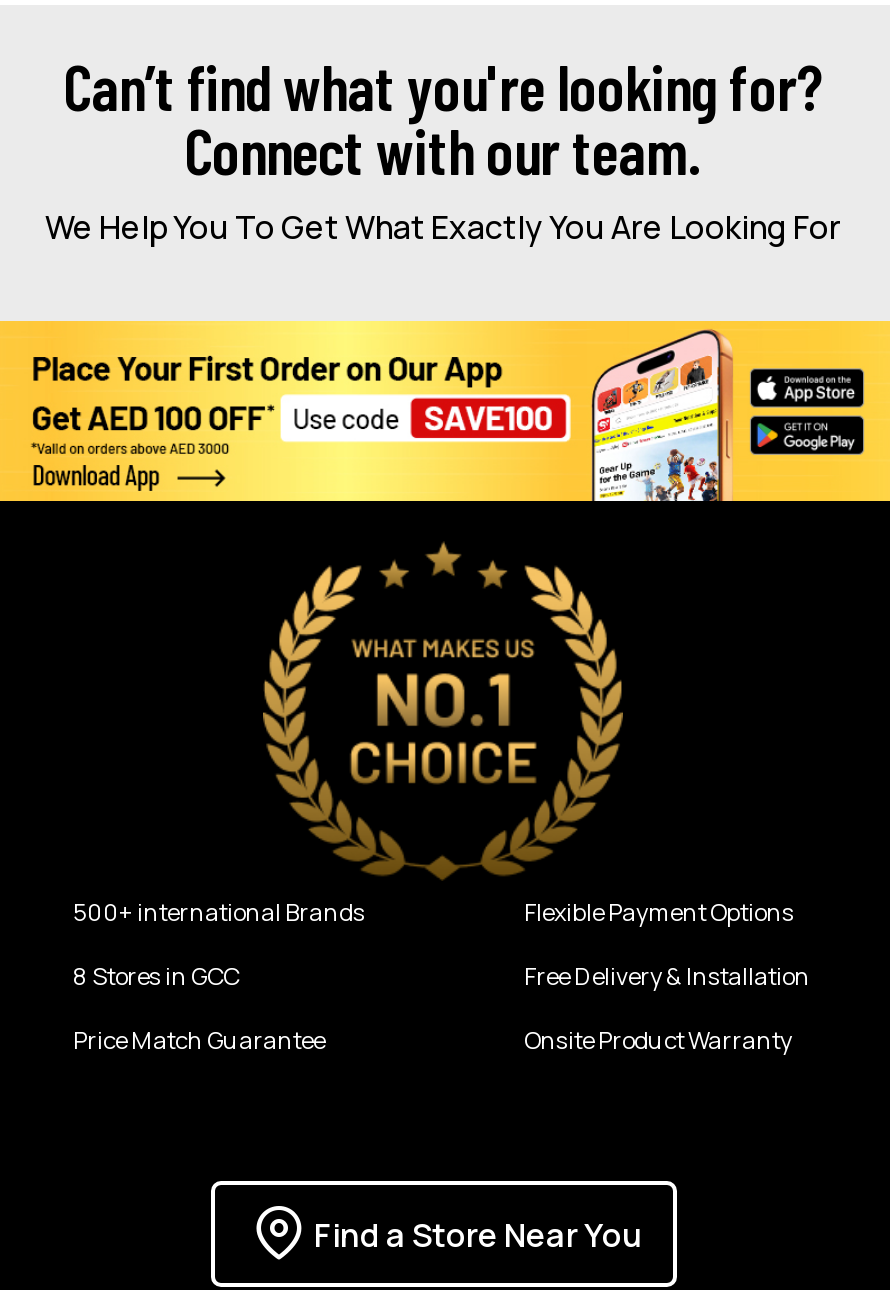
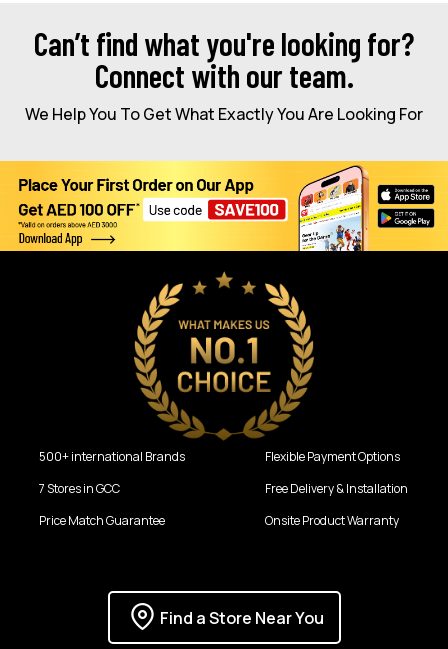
[73,959,239,993] 8 Stores in GCC -> [39,480,120,497] 7 Stores in GCC

